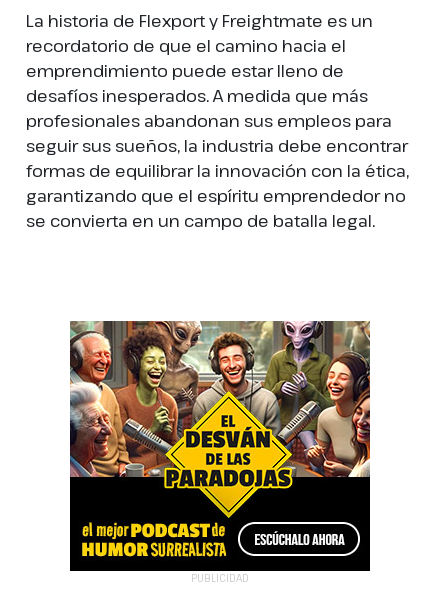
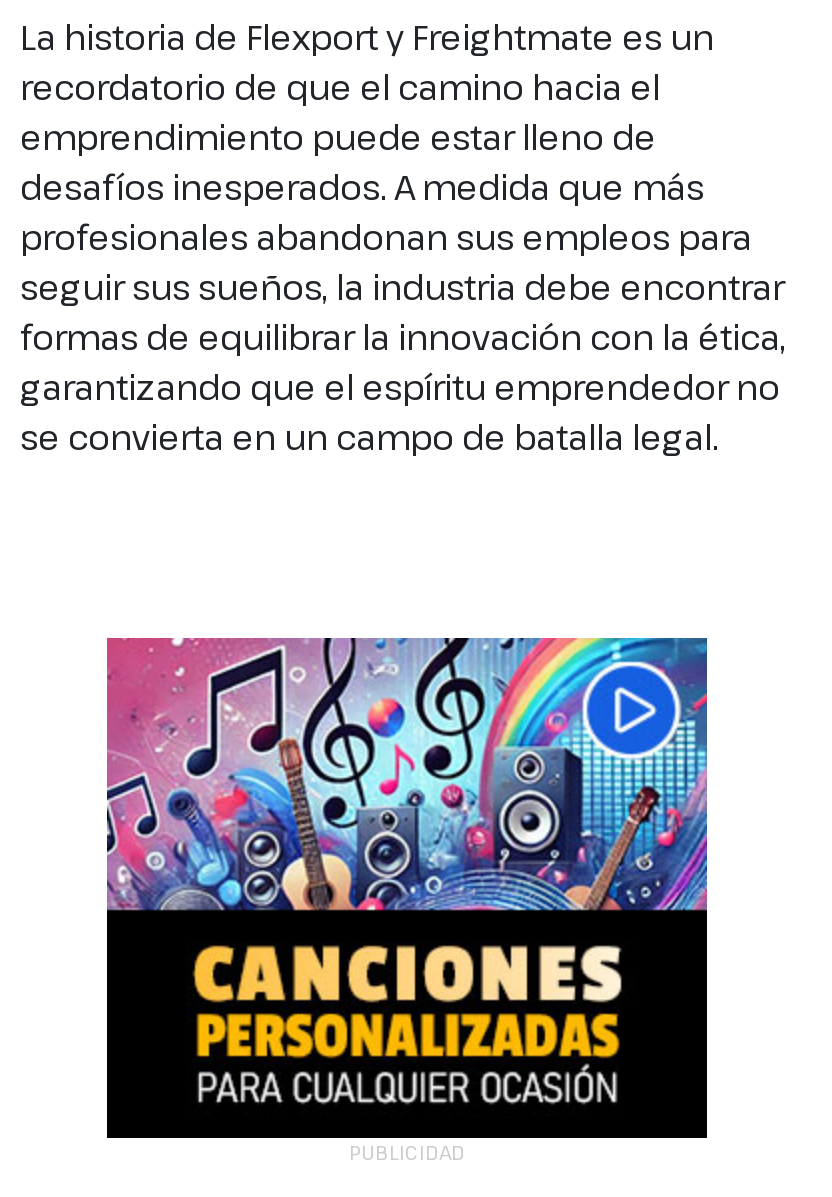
[69,320,371,558] [image] -> [105,636,709,1110] [image]

